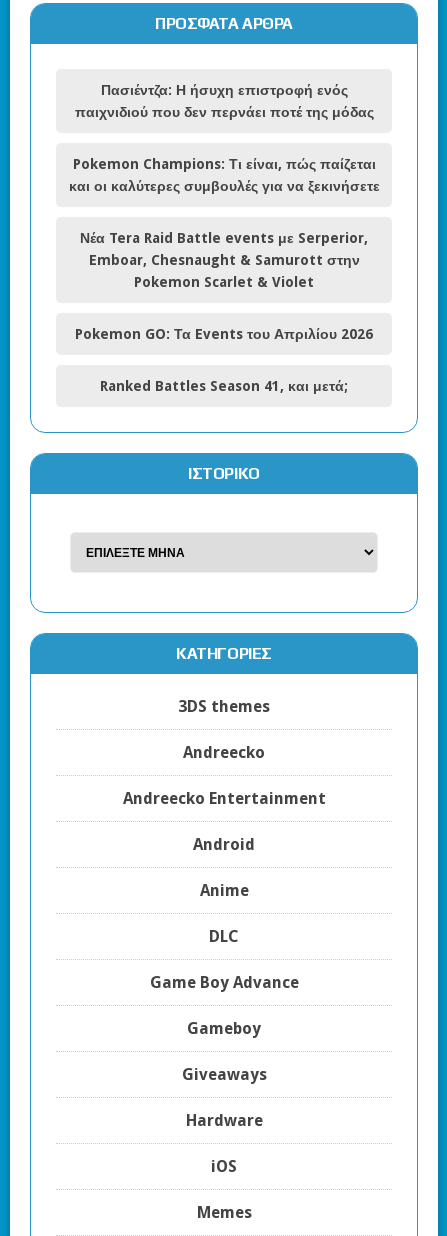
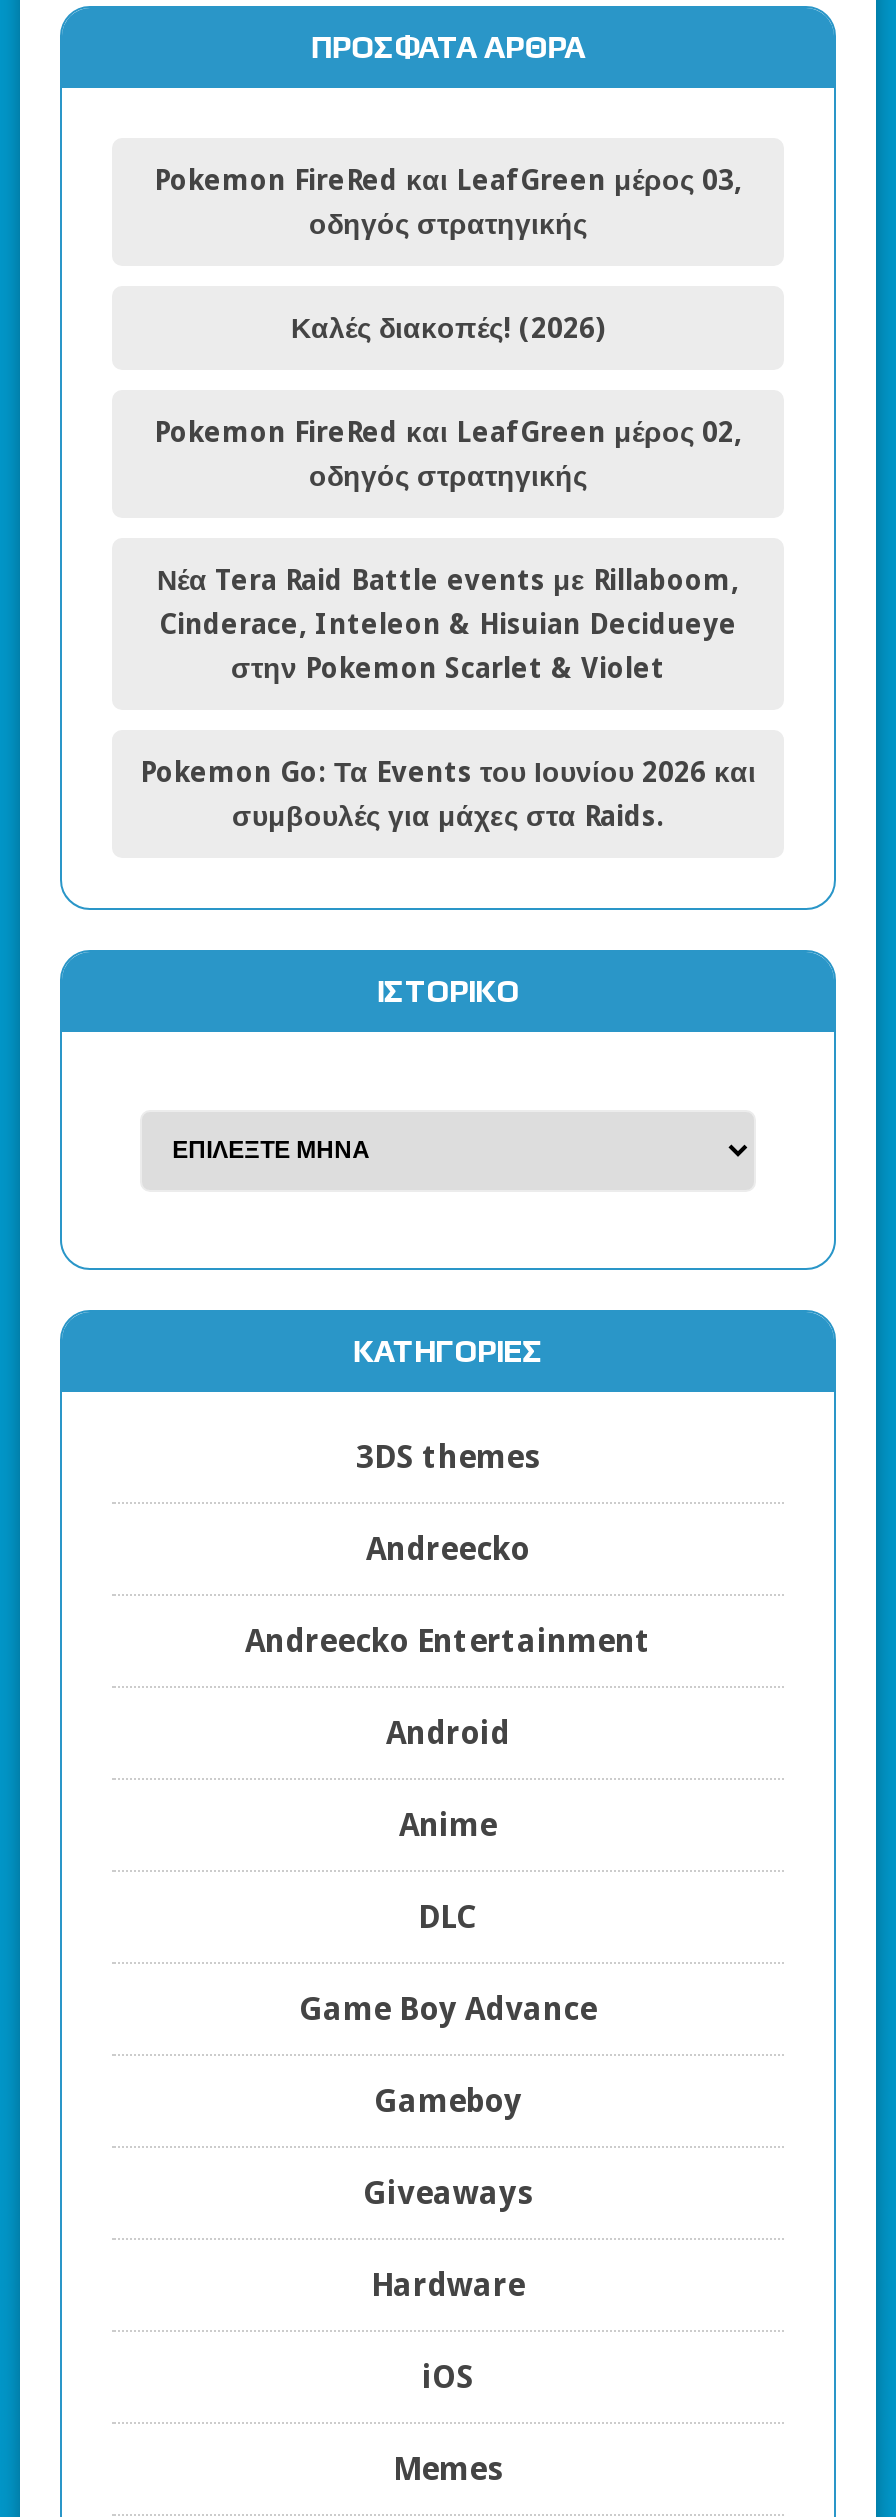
[74,82,373,120] Πασιέντζα: Η ήσυχη επιστροφή ενός | παιχνιδιού που δεν περνάει ποτέ της μόδας -> [154,164,742,240] Pokemon FireRed και LeafGreen μέρος 03, | οδηγός στρατηγικής
[68,156,379,194] Pokemon Champions: Τι είναι, πώς παίζεται | και οι καλύτερες συμβουλές για να ξεκινήσετε -> [291,312,605,344] Καλές διακοπές! (2026)
[80,230,368,290] Νέα Tera Raid Battle events με Serperior, | Emboar, Chesnaught & Samurott στην | Pokemon Scarlet & Violet -> [154,416,742,492] Pokemon FireRed και LeafGreen μέρος 02, | οδηγός στρατηγικής
[75,326,373,342] Pokemon GO: Τα Events του Απριλίου 2026 -> [157,564,739,684] Νέα Tera Raid Battle events με Rillaboom, | Cinderace, Inteleon & Hisuian Decidueye | στην Pokemon Scarlet & Violet
[100,378,348,394] Ranked Battles Season 41, και μετά; -> [140,756,756,832] Pokemon Go: Τα Events του Ιουνίου 2026 και | συμβουλές για μάχες στα Raids.

